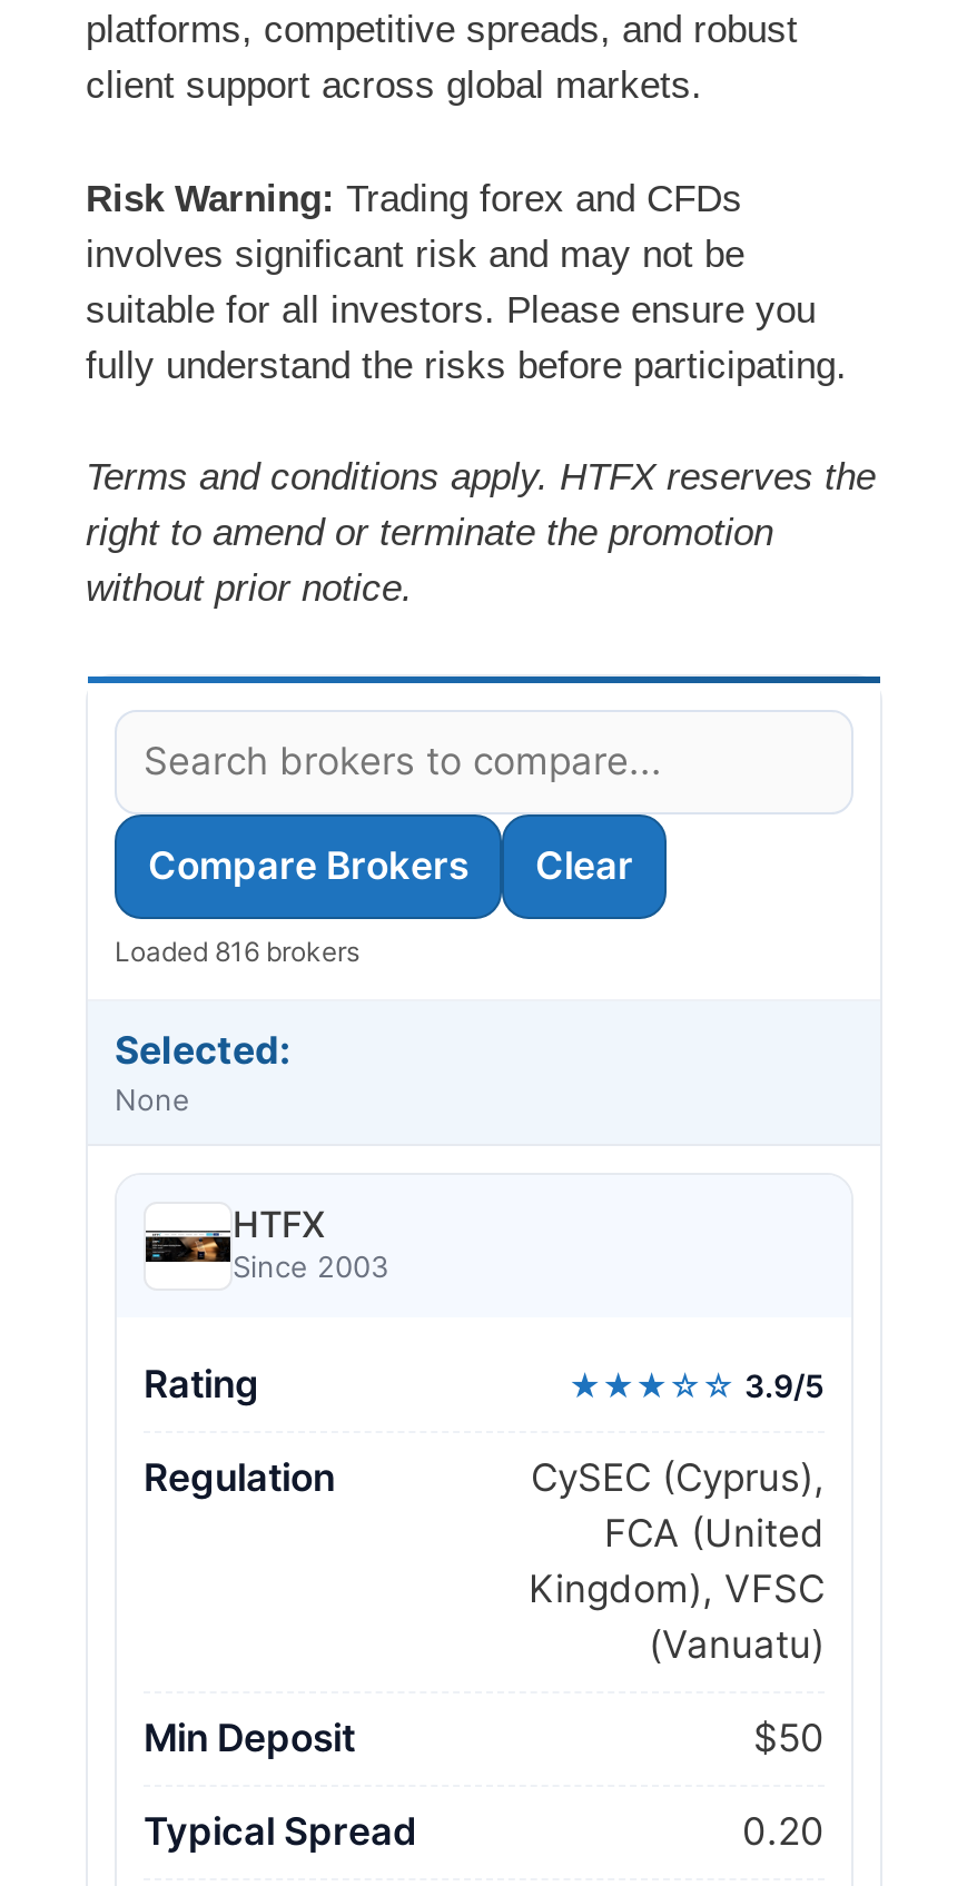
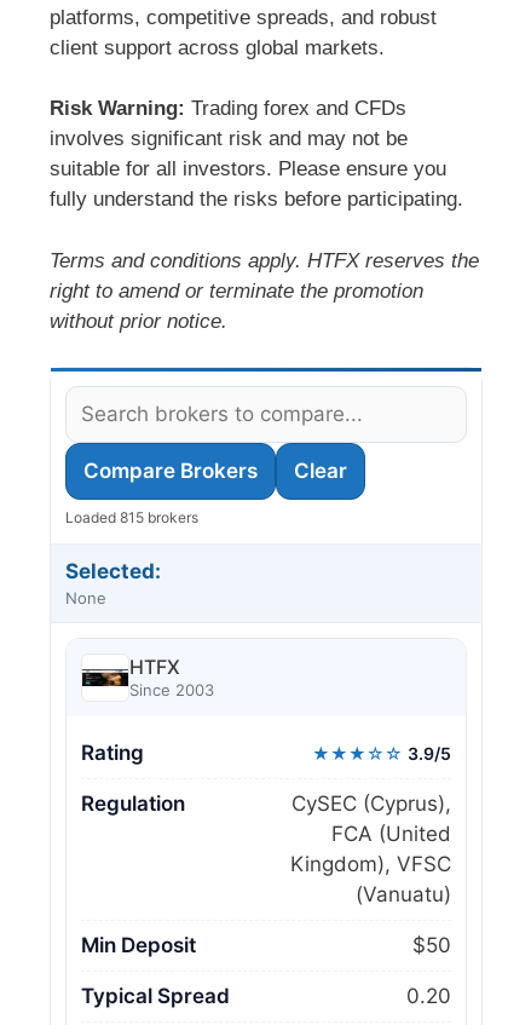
[115,935,359,968] Loaded 816 brokers -> [65,508,198,527] Loaded 815 brokers

